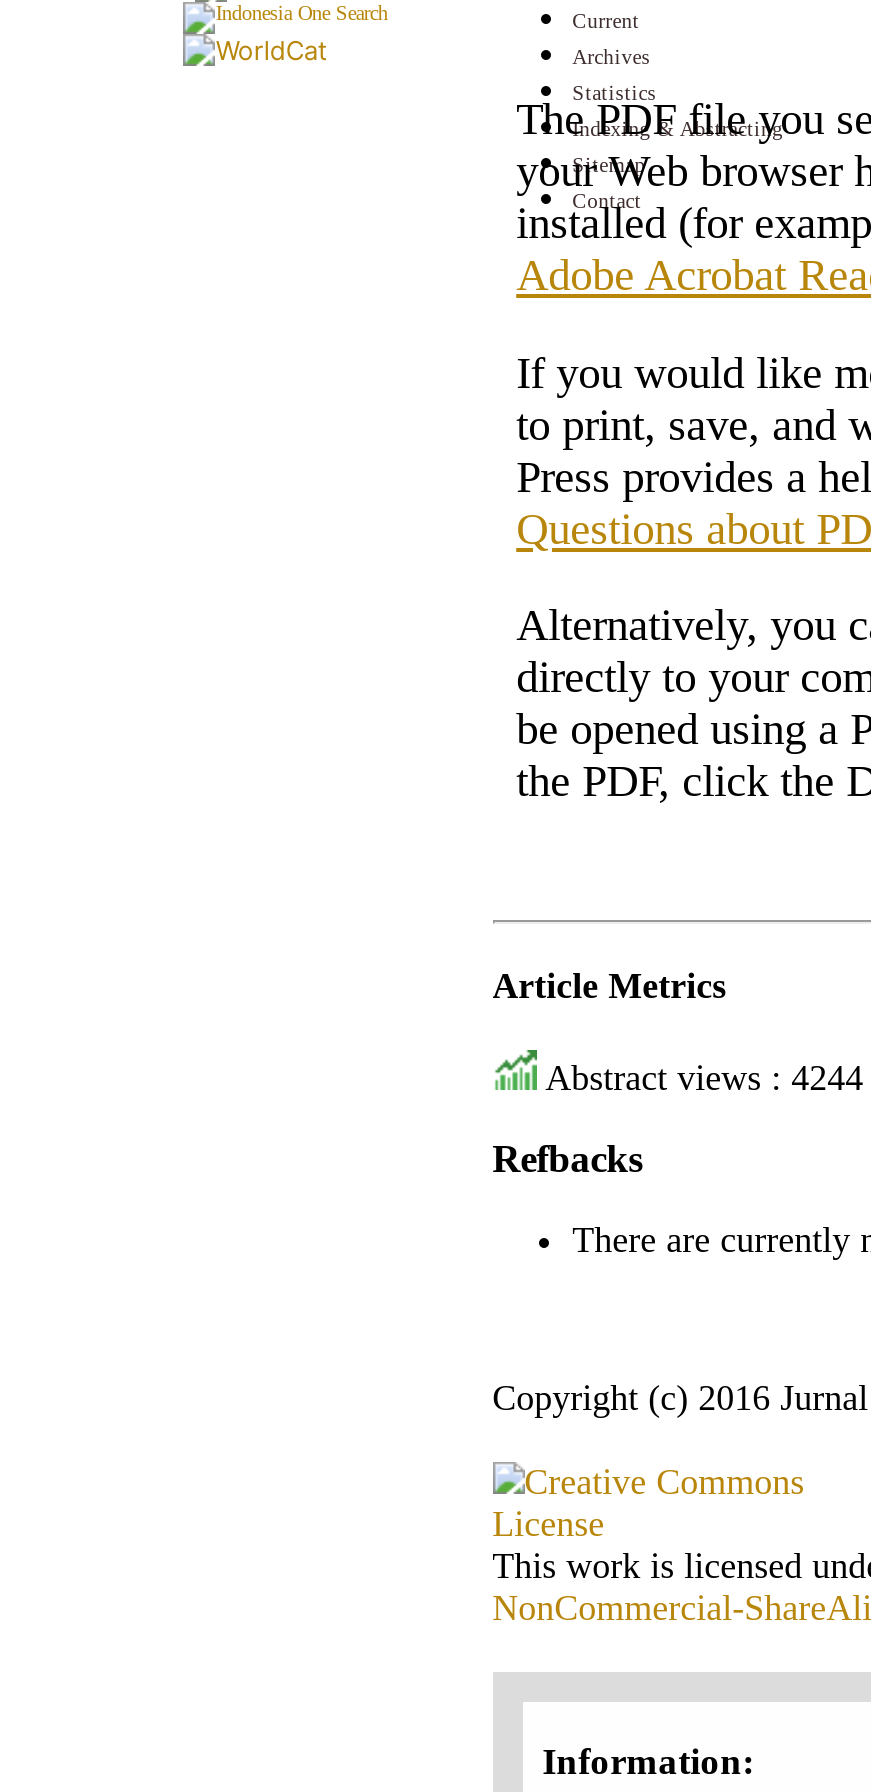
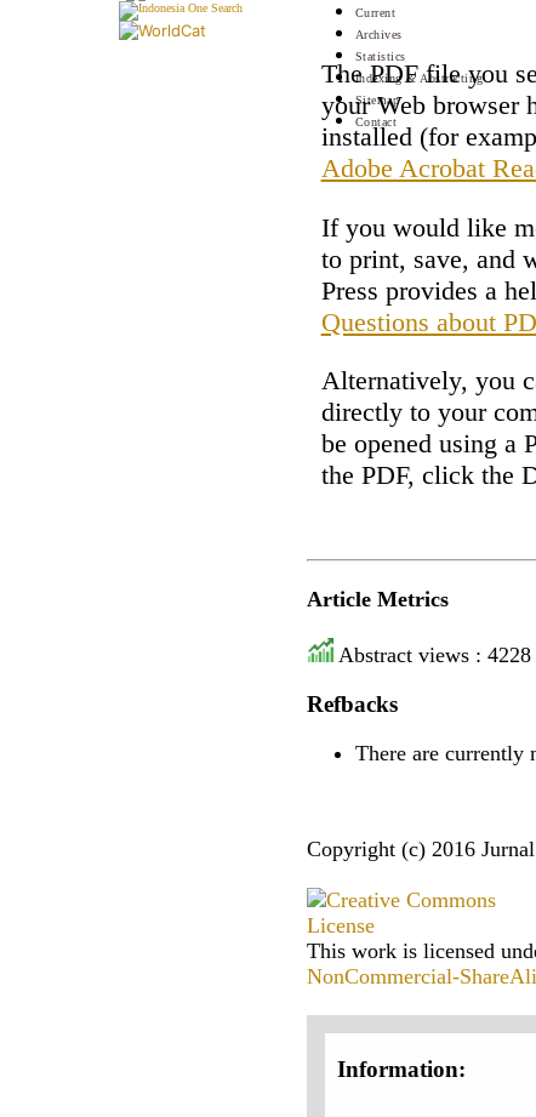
[537,1059,863,1099] Abstract views : 4244 -> [334,643,531,668] Abstract views : 4228

